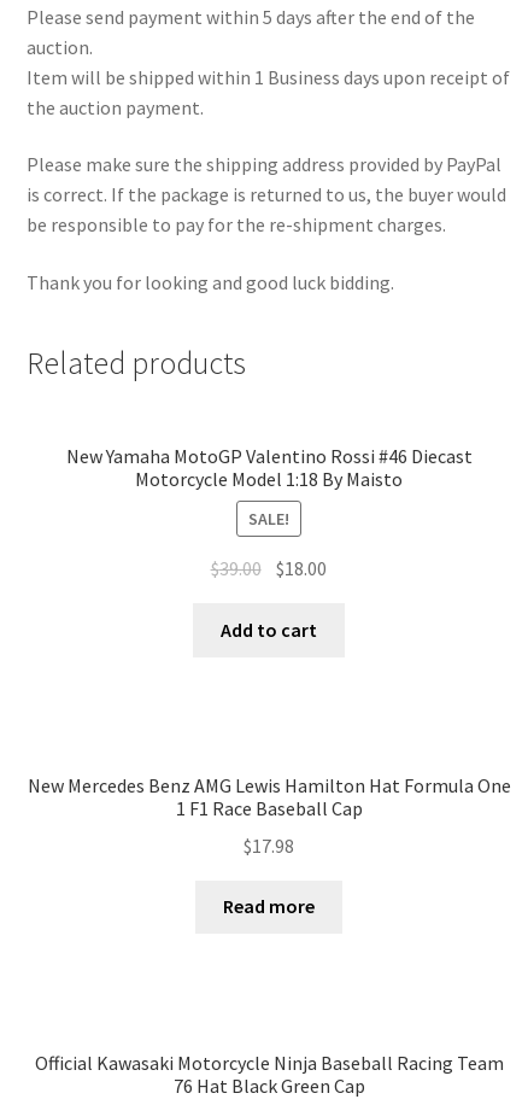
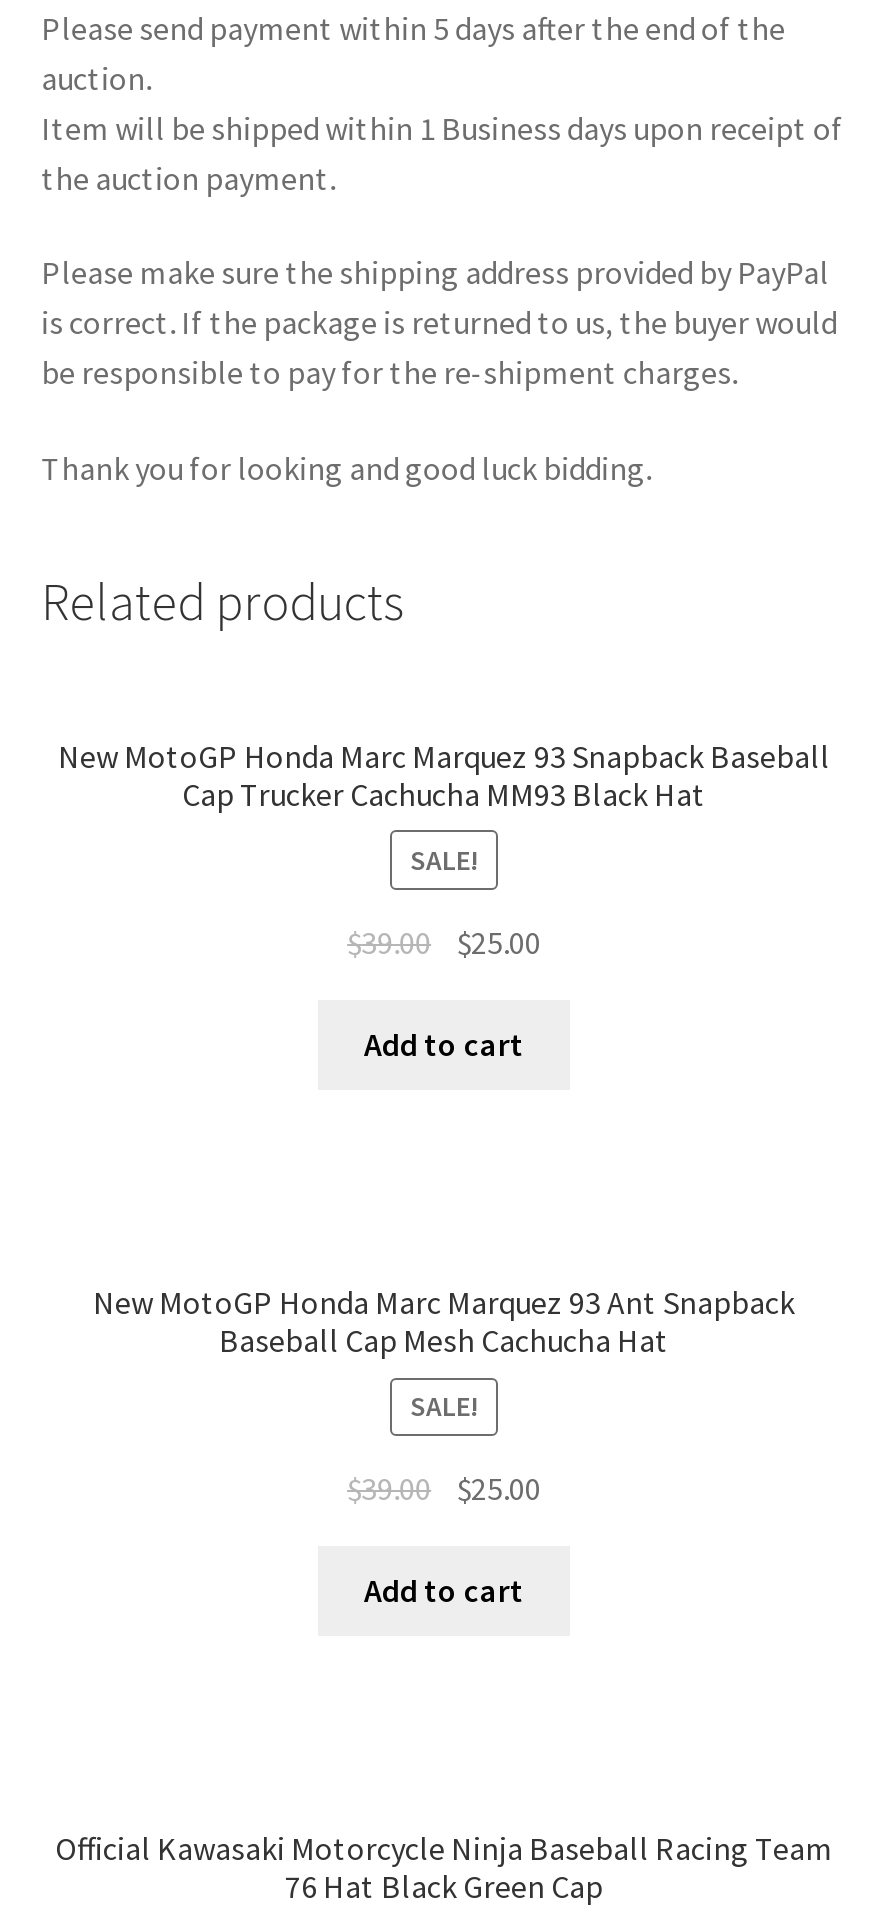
[66,443,472,490] New Yamaha MotoGP Valentino Rossi #46 Diecast | Motorcycle Model 1:18 By Maisto -> [58,735,830,813] New MotoGP Honda Marc Marquez 93 Snapback Baseball | Cap Trucker Cachucha MM93 Black Hat
[210,556,327,580] $39.00 $18.00 -> [347,922,541,962] $39.00 $25.00
[27,773,511,919] New Mercedes Benz AMG Lewis Hamilton Hat Formula One | 1 F1 Race Baseball Cap | $17.98 | Read more -> [93,1282,795,1610] New MotoGP Honda Marc Marquez 93 Ant Snapback | Baseball Cap Mesh Cachucha Hat | SALE! | $39.00 | $25.00 | Add to cart

